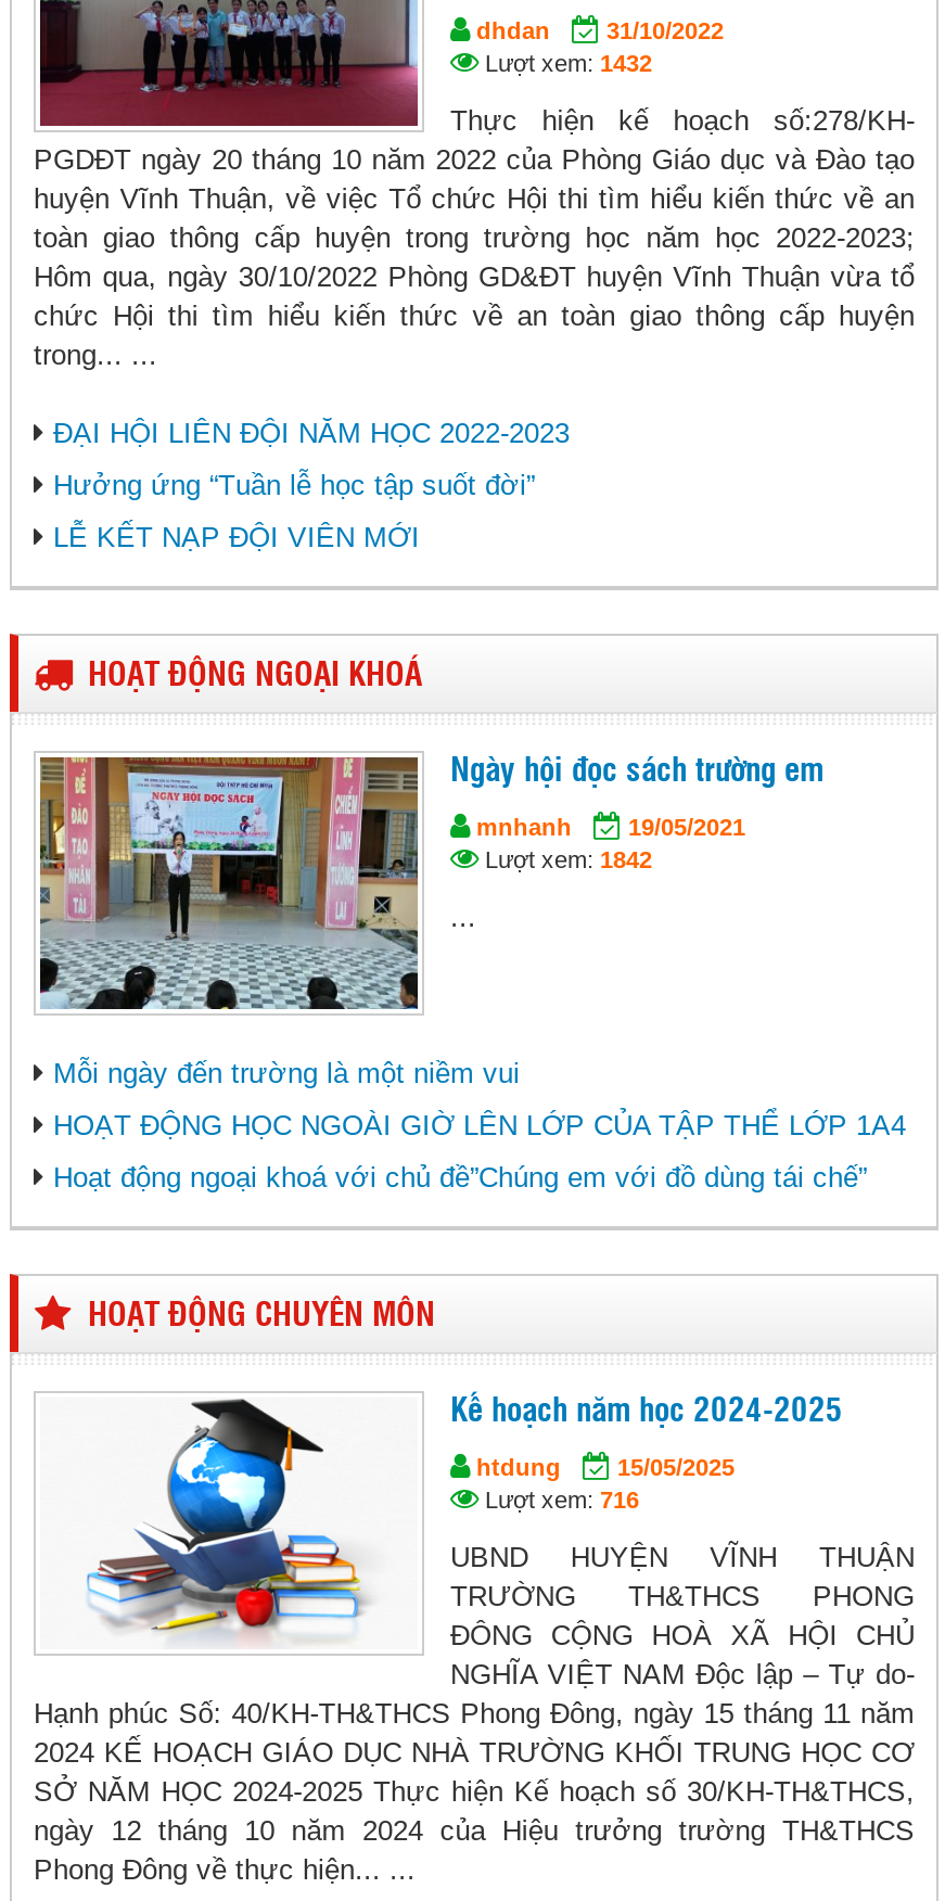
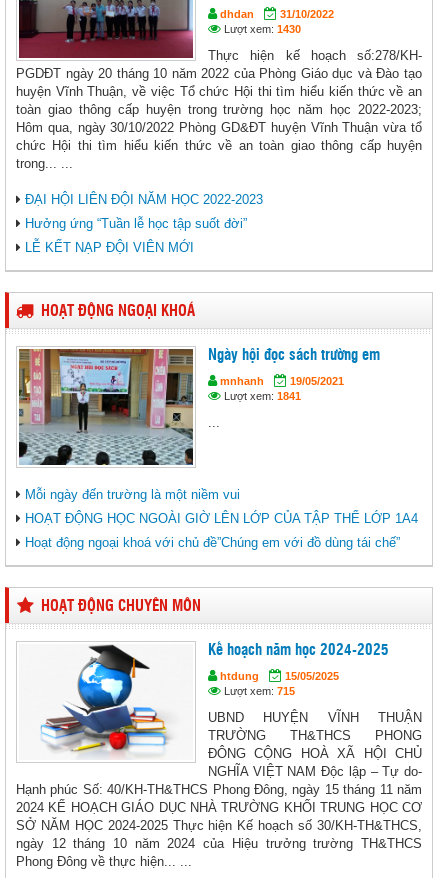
[478,49,652,76] Lượt xem: 1432 -> [221,23,301,35] Lượt xem: 1430
[478,846,652,872] Lượt xem: 1842 -> [221,390,301,402] Lượt xem: 1841
[478,1487,639,1513] Lượt xem: 716 -> [221,685,295,697] Lượt xem: 715

